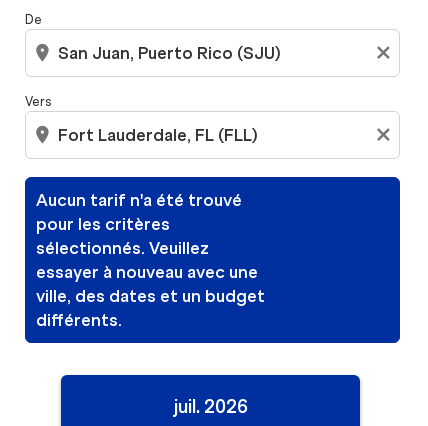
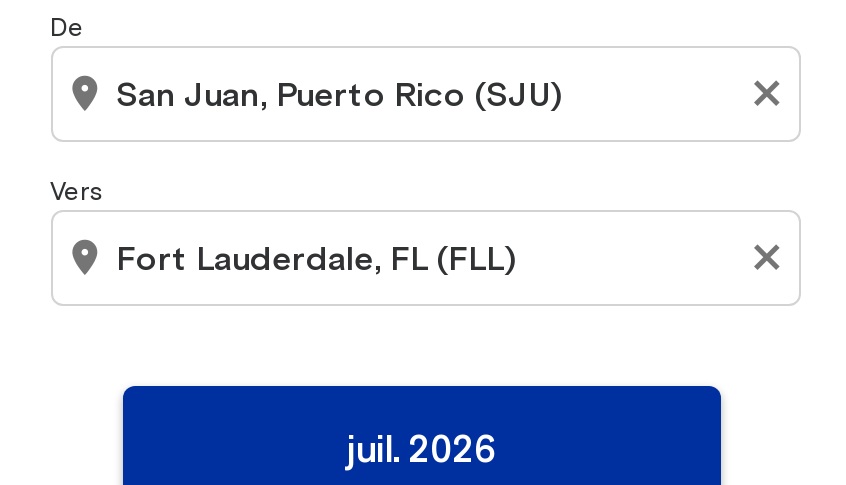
[24,176,401,344] [image] | Aucun tarif n'a été trouvé | pour les critères | sélectionnés. Veuillez | essayer à nouveau avec une | ville, des dates et un budget | différents. -> none

